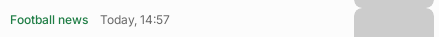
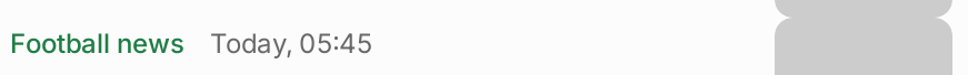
[10,12,170,27] Football news Today, 14:57 -> [10,27,372,60] Football news Today, 05:45

